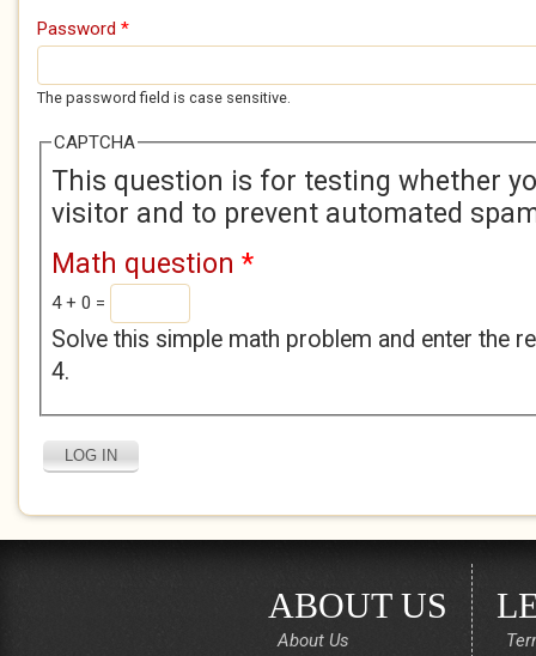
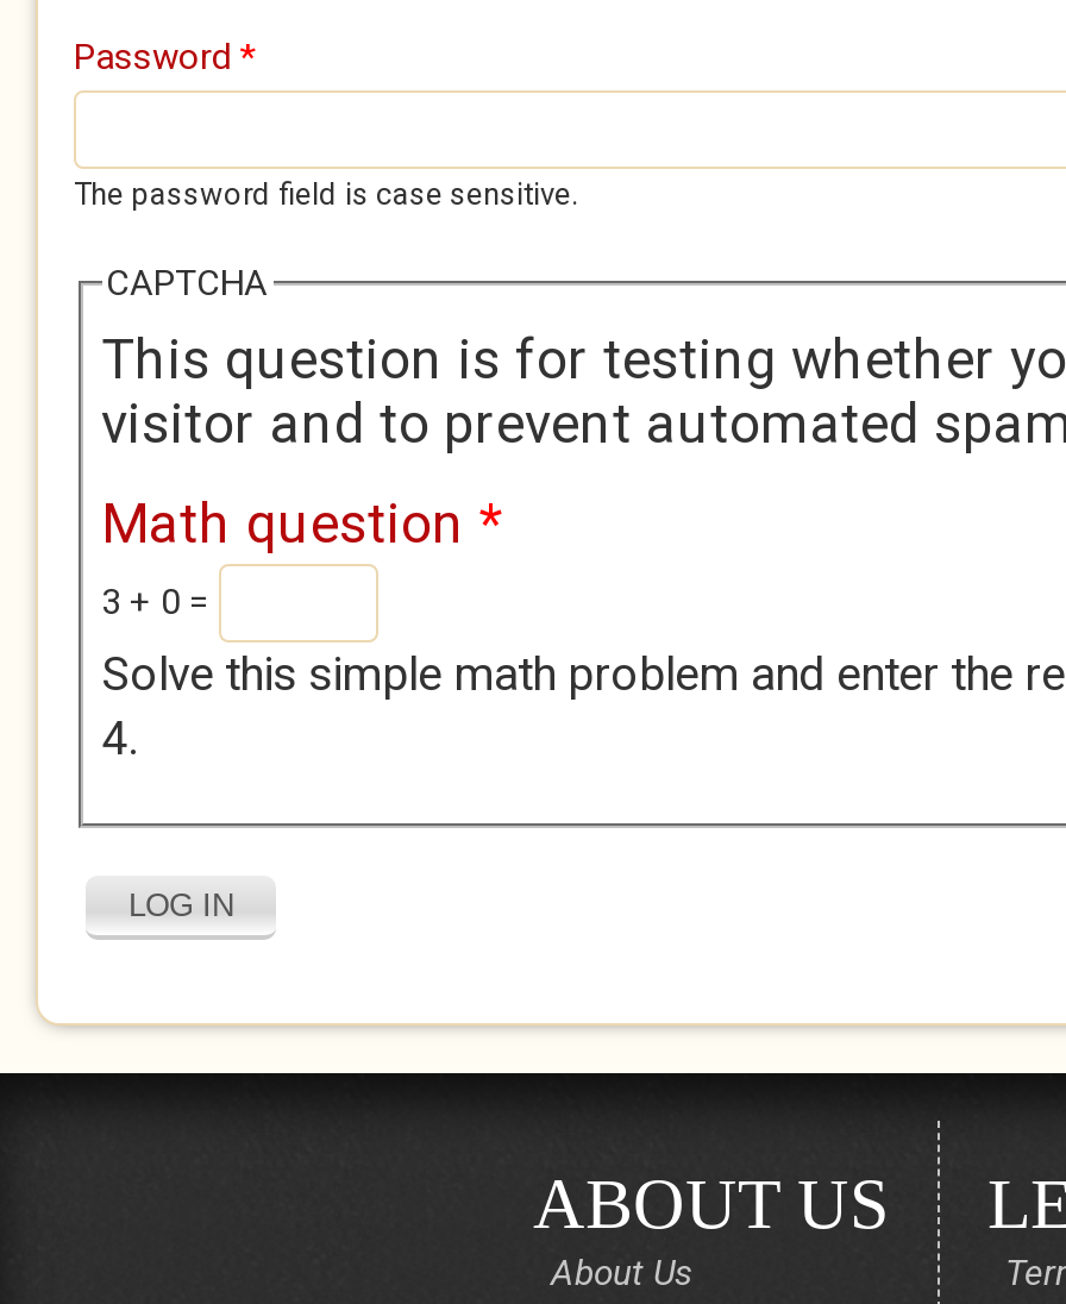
[51,291,109,313] 4 + 0 = -> [101,579,218,622] 3 + 0 =

